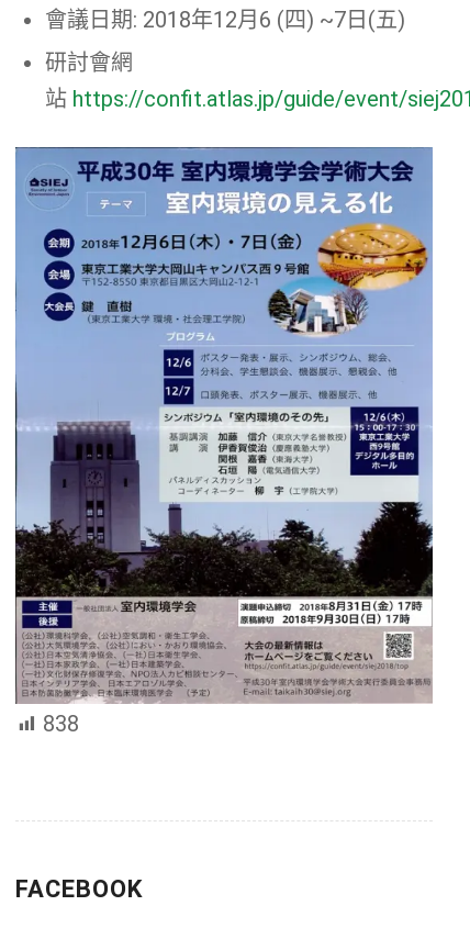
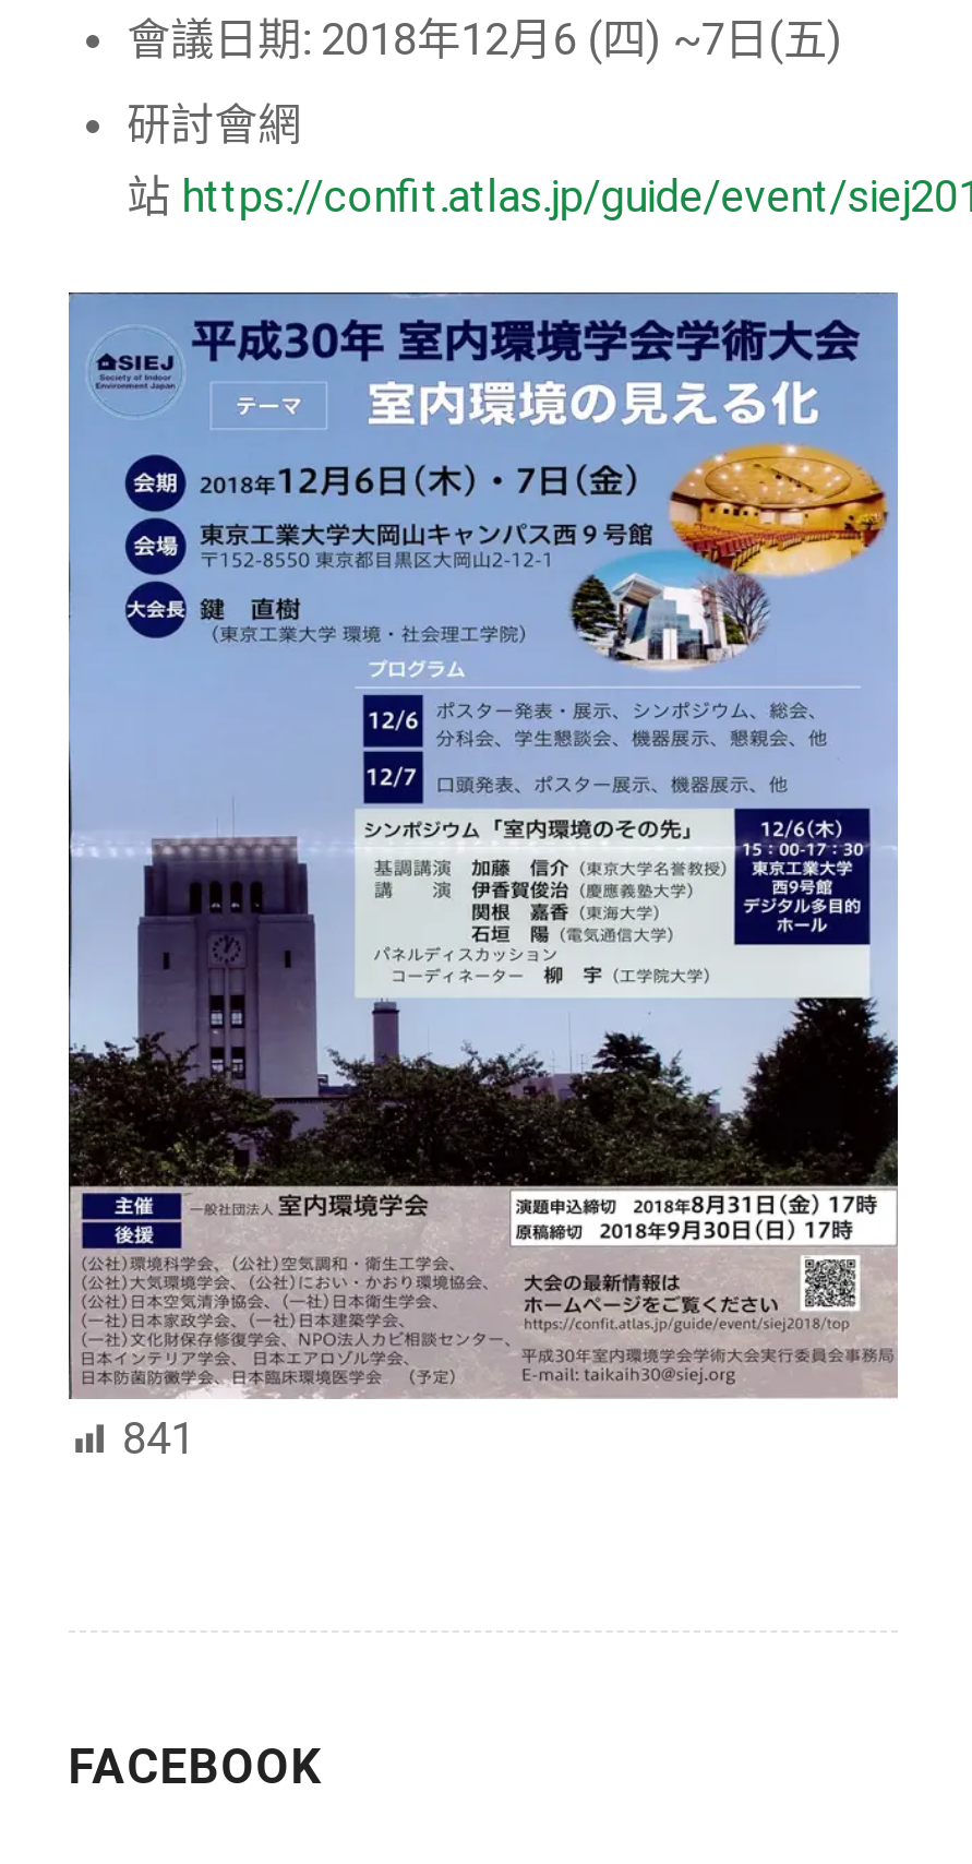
[42,711,79,737] 838 -> [122,1413,194,1465] 841

